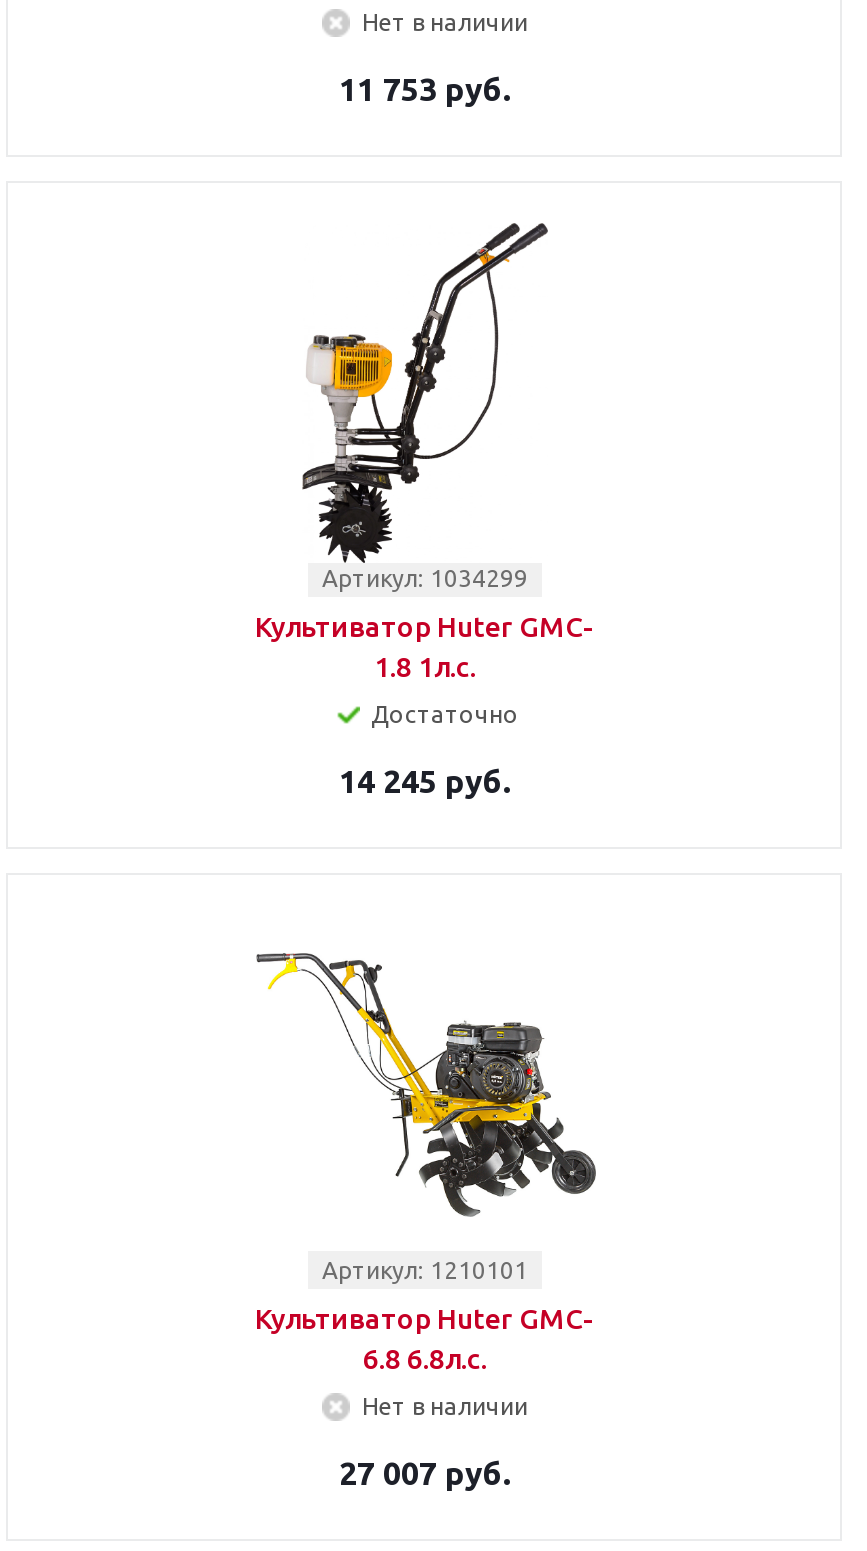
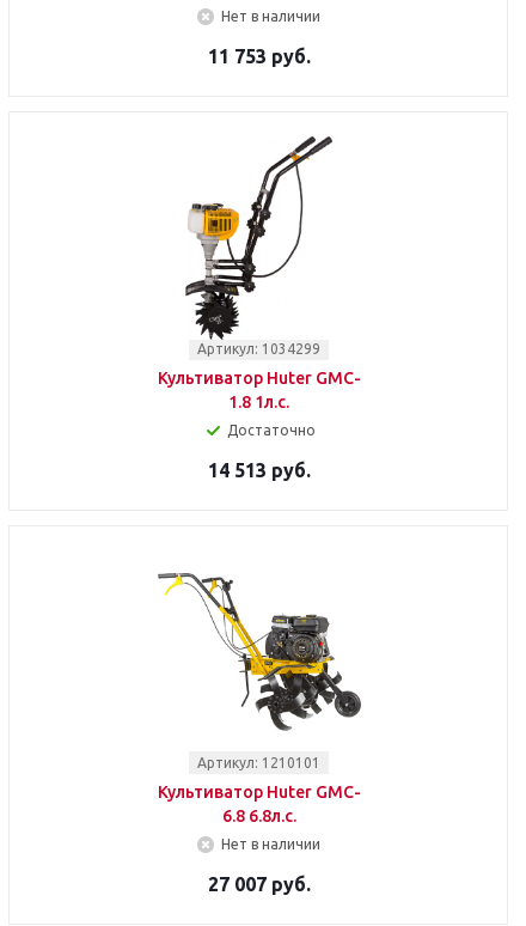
[339,763,511,799] 14 245 руб. -> [207,459,310,481] 14 513 руб.

